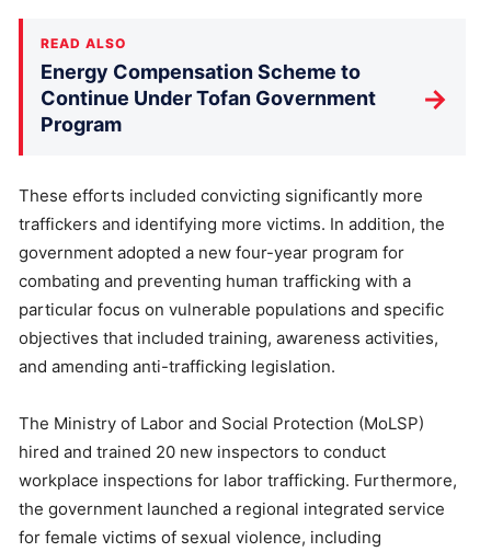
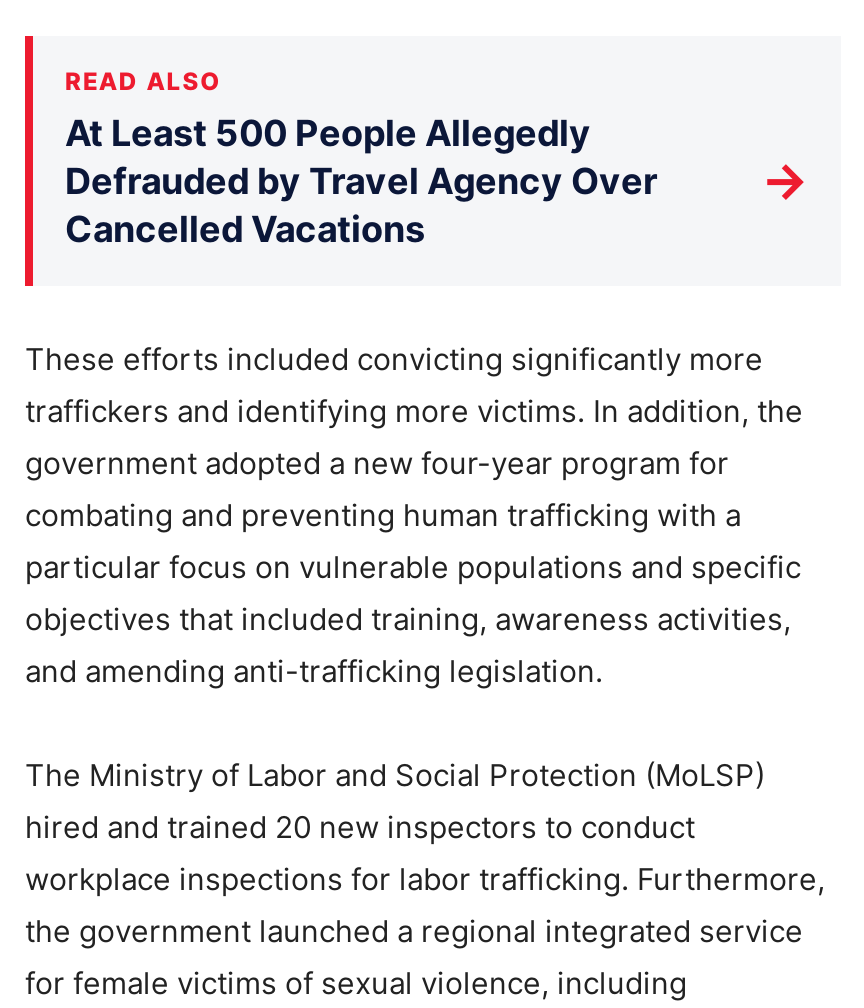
[41,61,376,136] Energy Compensation Scheme to | Continue Under Tofan Government | Program -> [65,111,657,249] At Least 500 People Allegedly | Defrauded by Travel Agency Over | Cancelled Vacations

